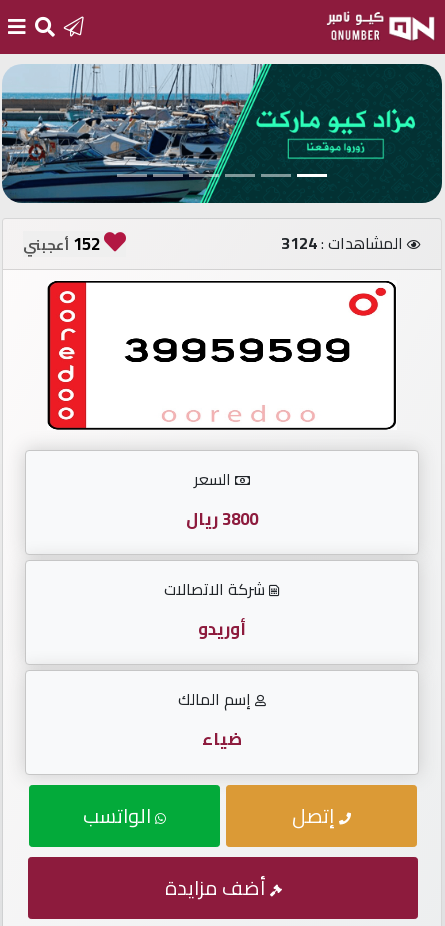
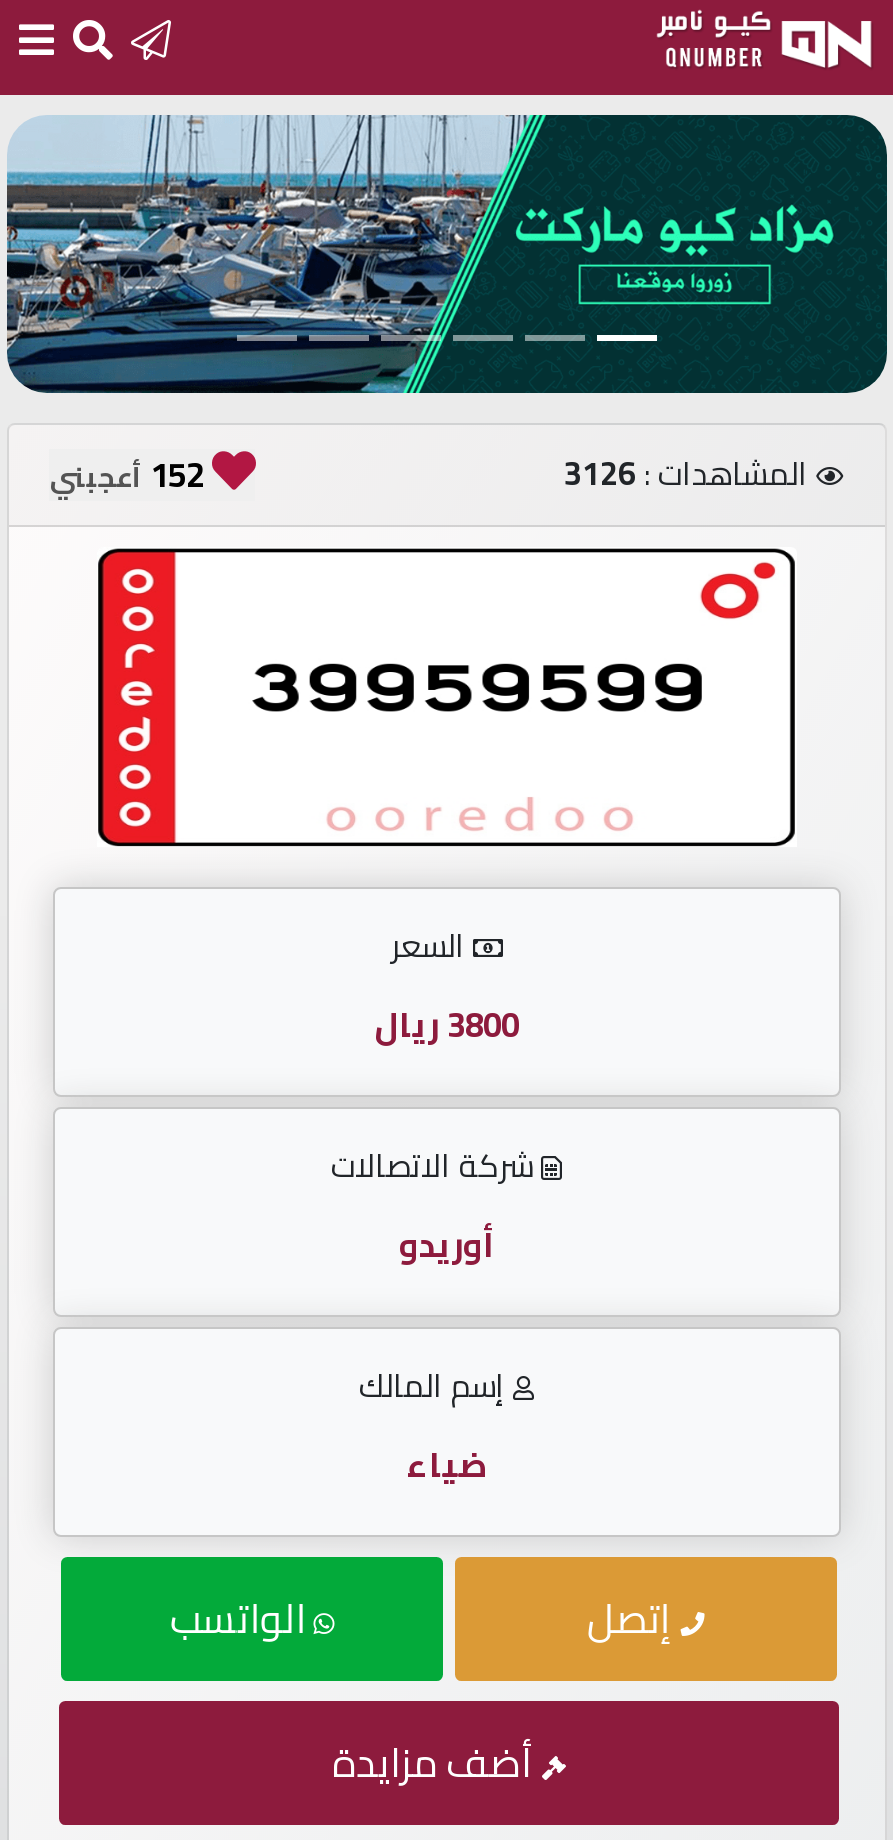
[280,228,406,258] المشاهدات : 3124 -> [564,443,816,503] المشاهدات : 3126

